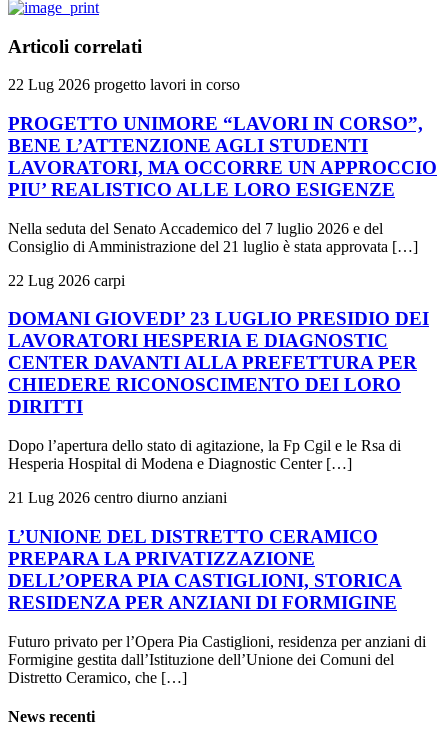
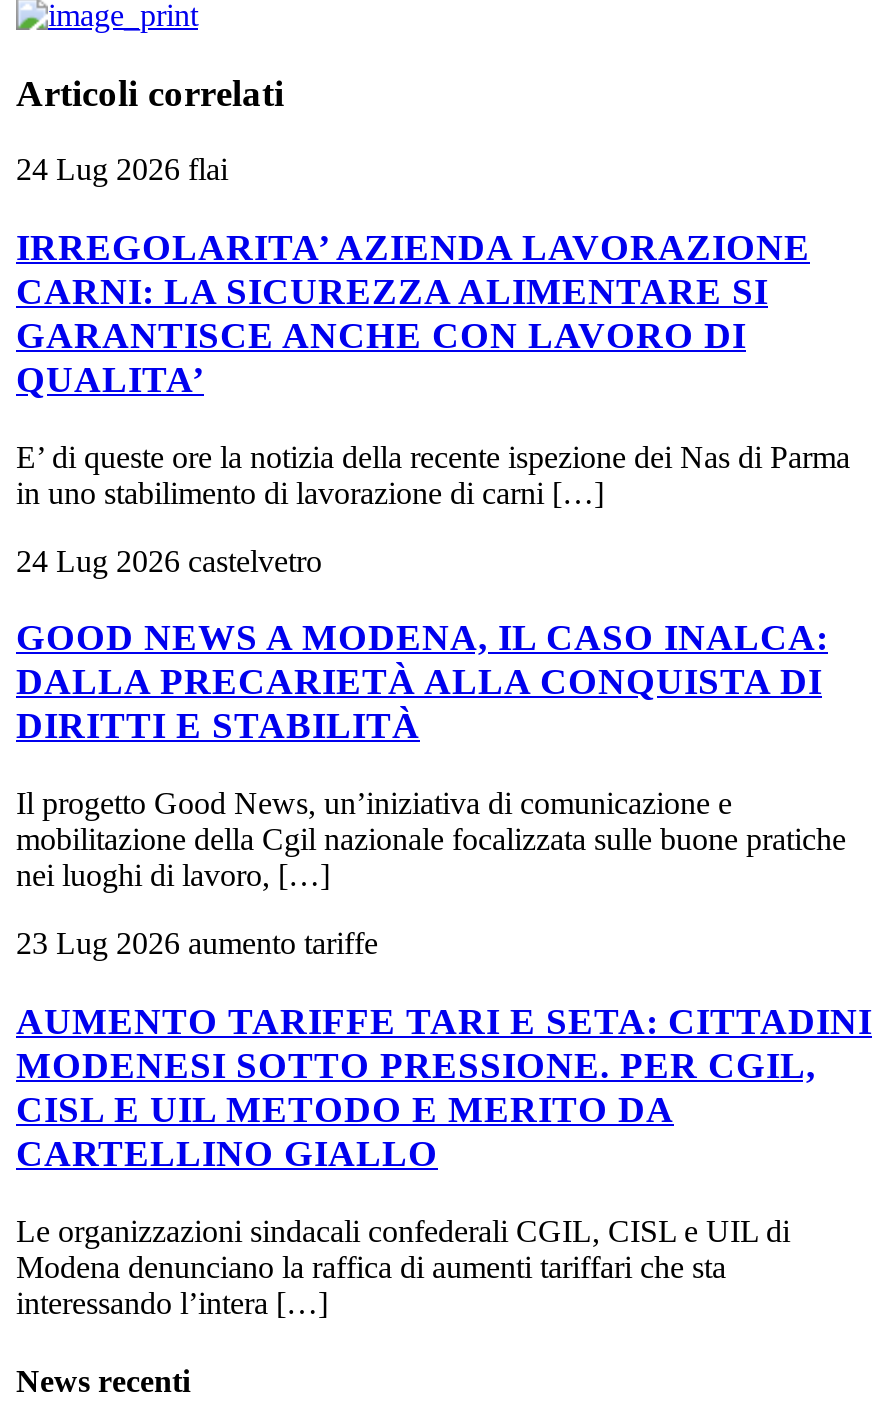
[8,76,240,93] 22 Lug 2026 progetto lavori in corso -> [16,153,228,187] 24 Lug 2026 flai
[8,113,437,200] PROGETTO UNIMORE “LAVORI IN CORSO”, | BENE L’ATTENZIONE AGLI STUDENTI | LAVORATORI, MA OCCORRE UN APPROCCIO | PIU’ REALISTICO ALLE LORO ESIGENZE -> [16,226,810,400] IRREGOLARITA’ AZIENDA LAVORAZIONE | CARNI: LA SICUREZZA ALIMENTARE SI | GARANTISCE ANCHE CON LAVORO DI | QUALITA’
[8,220,418,255] Nella seduta del Senato Accademico del 7 luglio 2026 e del | Consiglio di Amministrazione del 21 luglio è stata approvata […] -> [16,440,850,510] E’ di queste ore la notizia della recente ispezione dei Nas di Parma | in uno stabilimento di lavorazione di carni […]
[8,272,125,289] 22 Lug 2026 carpi -> [16,544,322,578] 24 Lug 2026 castelvetro
[8,308,429,417] DOMANI GIOVEDI’ 23 LUGLIO PRESIDIO DEI | LAVORATORI HESPERIA E DIAGNOSTIC | CENTER DAVANTI ALLA PREFETTURA PER | CHIEDERE RICONOSCIMENTO DEI LORO | DIRITTI -> [16,617,828,747] GOOD NEWS A MODENA, IL CASO INALCA: | DALLA PRECARIETÀ ALLA CONQUISTA DI | DIRITTI E STABILITÀ
[8,437,401,472] Dopo l’apertura dello stato di agitazione, la Fp Cgil e le Rsa di | Hesperia Hospital di Modena e Diagnostic Center […] -> [16,786,846,892] Il progetto Good News, un’iniziativa di comunicazione e | mobilitazione della Cgil nazionale focalizzata sulle buone pratiche | nei luoghi di lavoro, […]
[8,489,227,506] 21 Lug 2026 centro diurno anziani -> [16,926,378,960] 23 Lug 2026 aumento tariffe
[8,526,402,613] L’UNIONE DEL DISTRETTO CERAMICO | PREPARA LA PRIVATIZZAZIONE | DELL’OPERA PIA CASTIGLIONI, STORICA | RESIDENZA PER ANZIANI DI FORMIGINE -> [16,1000,872,1174] AUMENTO TARIFFE TARI E SETA: CITTADINI | MODENESI SOTTO PRESSIONE. PER CGIL, | CISL E UIL METODO E MERITO DA | CARTELLINO GIALLO
[8,633,426,686] Futuro privato per l’Opera Pia Castiglioni, residenza per anziani di | Formigine gestita dall’Istituzione dell’Unione dei Comuni del | Distretto Ceramico, che […] -> [16,1213,790,1319] Le organizzazioni sindacali confederali CGIL, CISL e UIL di | Modena denunciano la raffica di aumenti tariffari che sta | interessando l’intera […]

